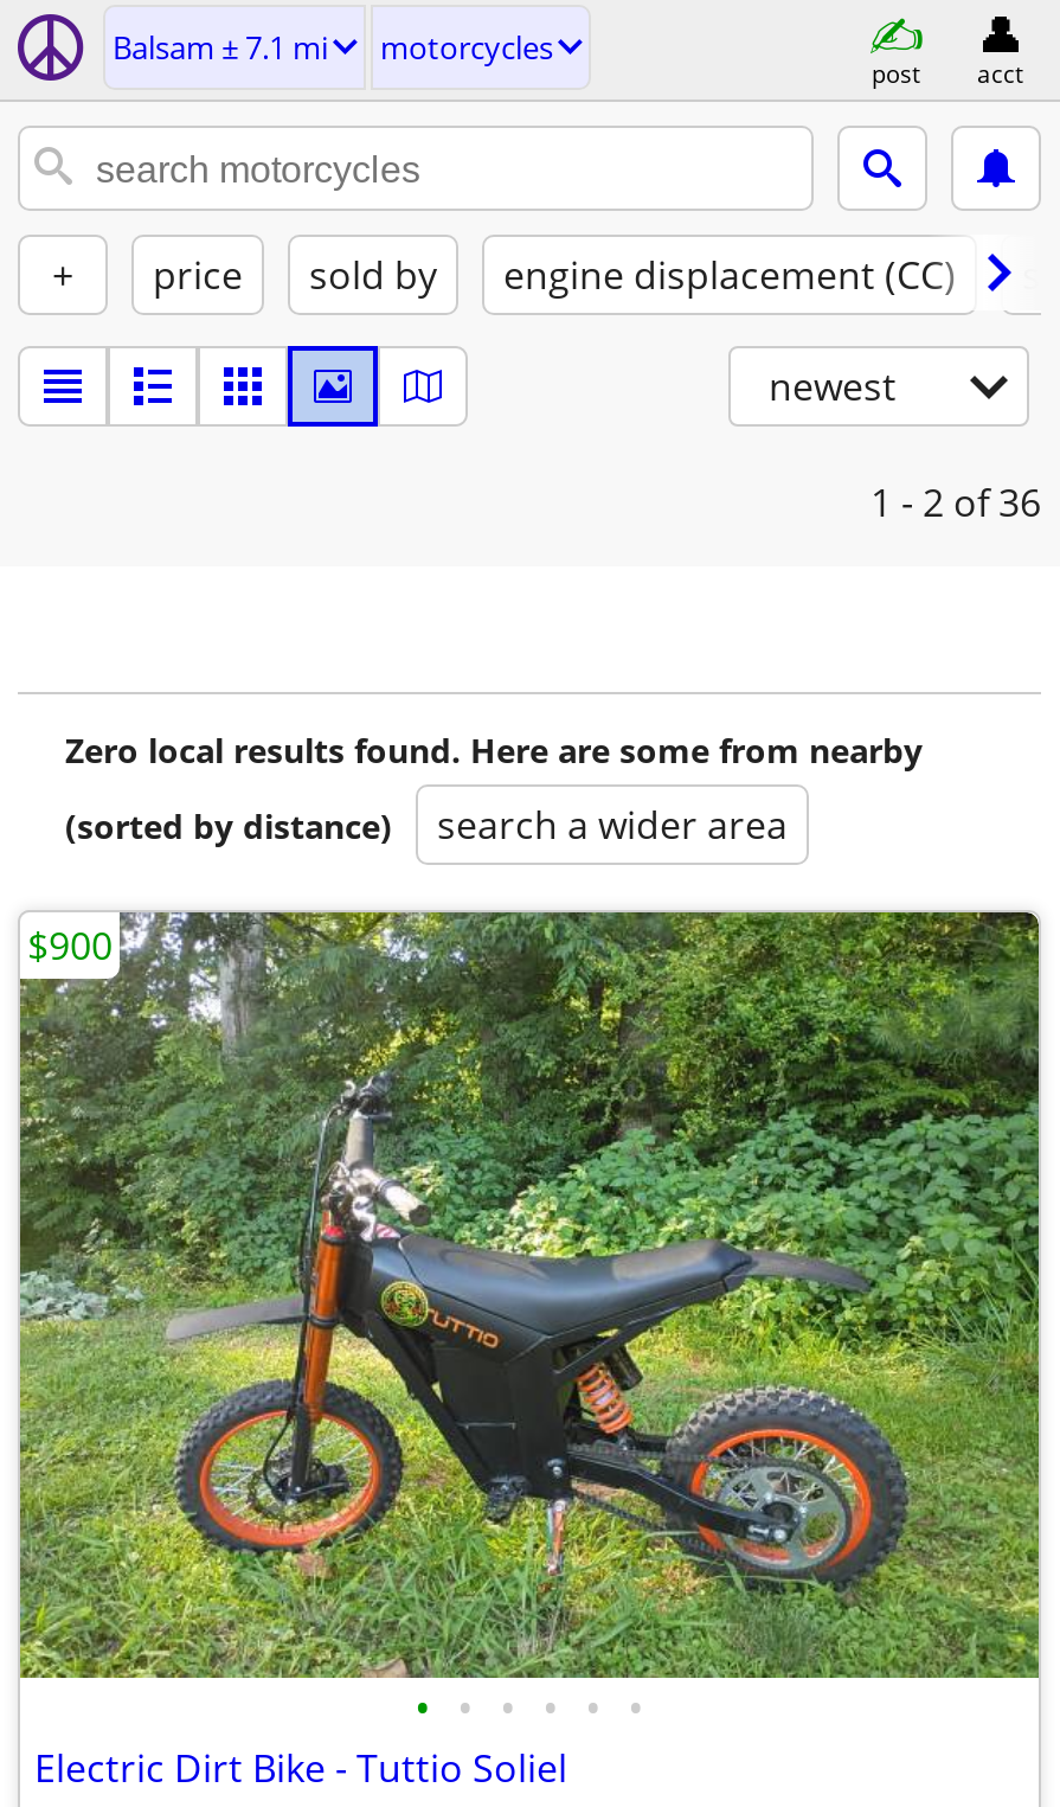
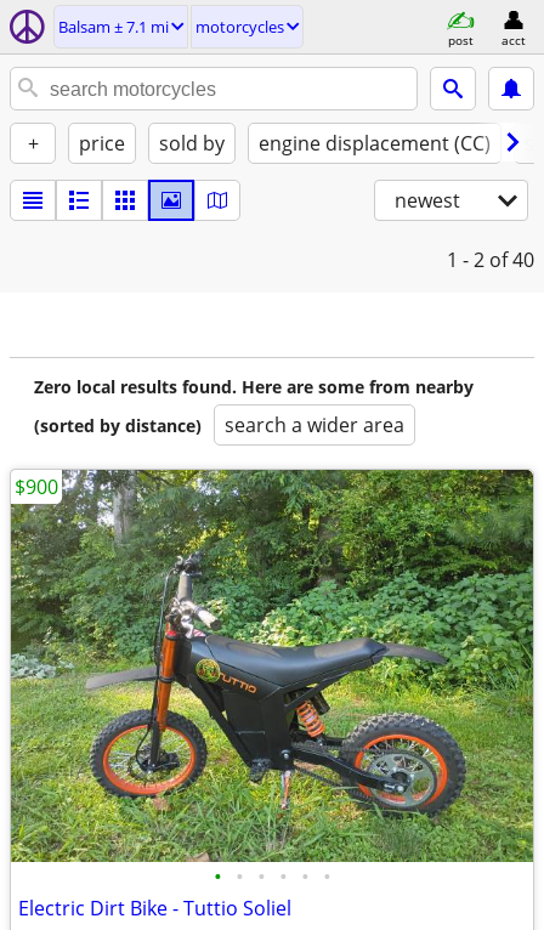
[871,476,1041,528] 1 - 2 of 36 -> [447,246,534,273] 1 - 2 of 40

